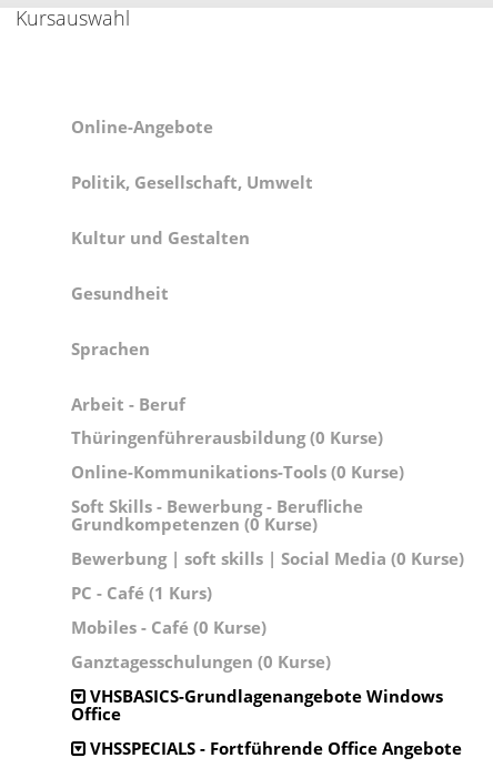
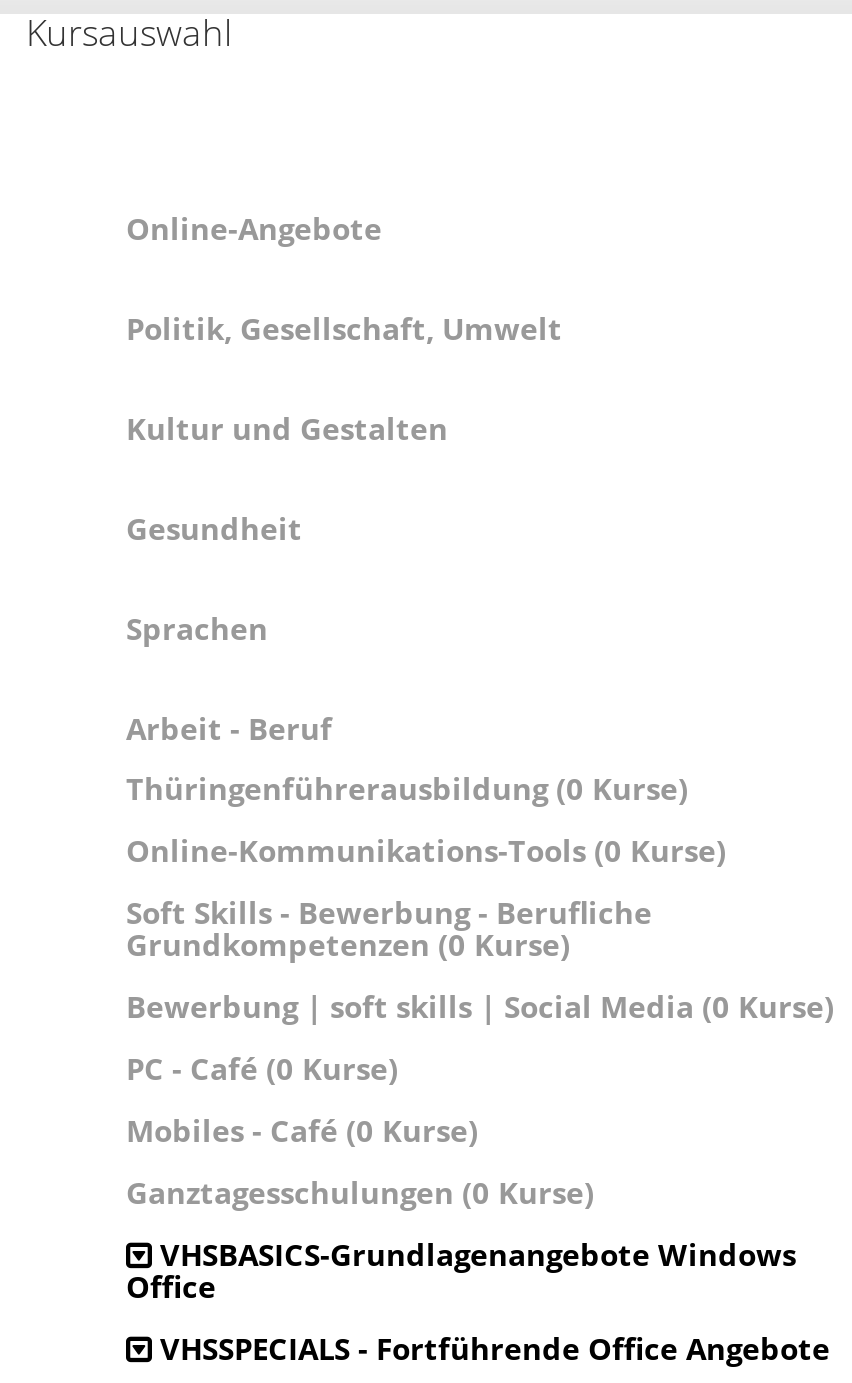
[71,582,212,604] PC - Café (1 Kurs) -> [126,1048,398,1088] PC - Café (0 Kurse)

